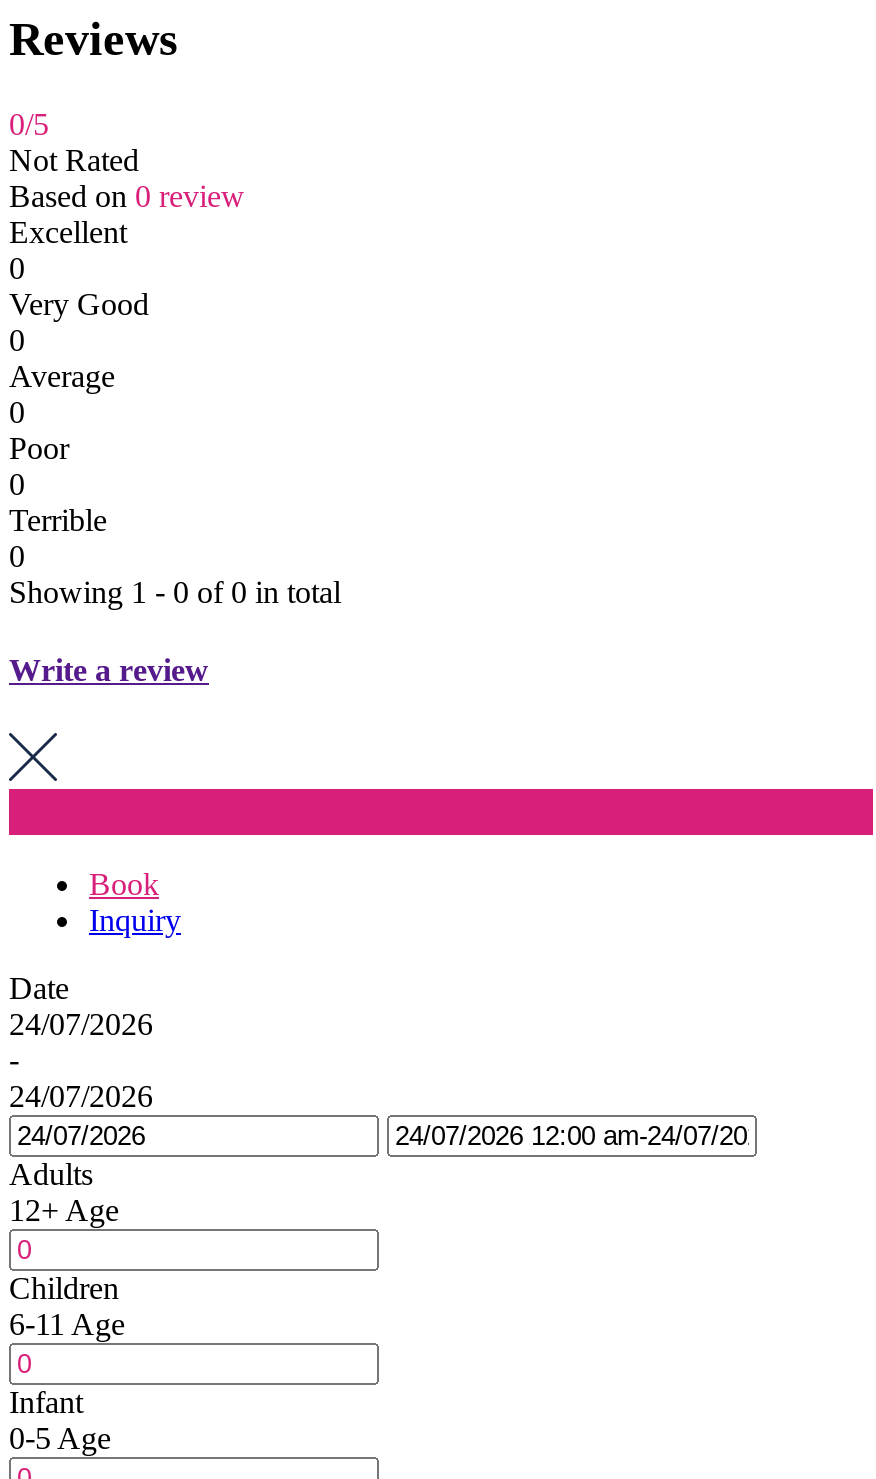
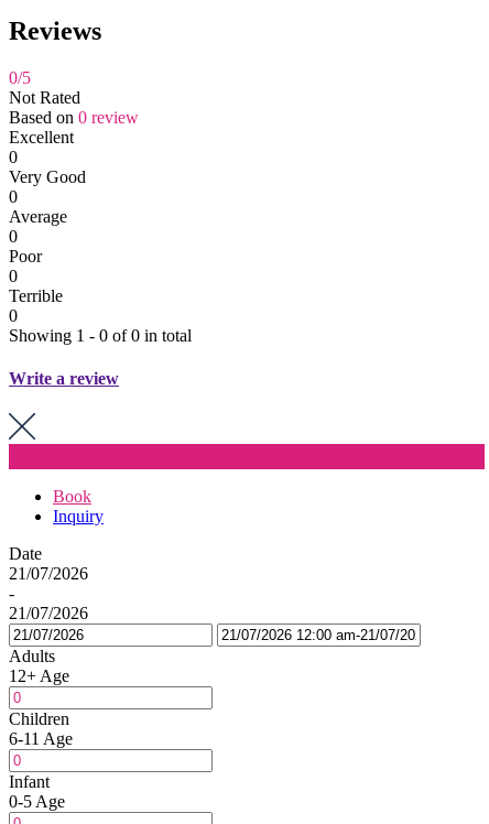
[9,1006,153,1040] 24/07/2026 -> [9,564,88,582] 21/07/2026
[9,1078,153,1112] 24/07/2026 -> [9,603,88,622] 21/07/2026

